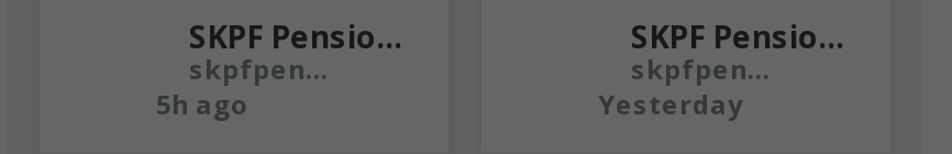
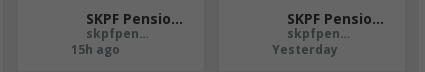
[156,87,248,124] 5h ago -> [71,41,120,58] 15h ago

